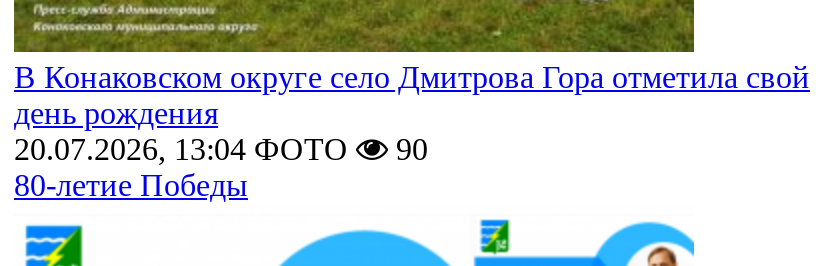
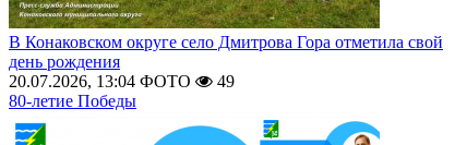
[14,132,428,166] 20.07.2026, 13:04 ФОТО 90 -> [9,72,235,90] 20.07.2026, 13:04 ФОТО 49

